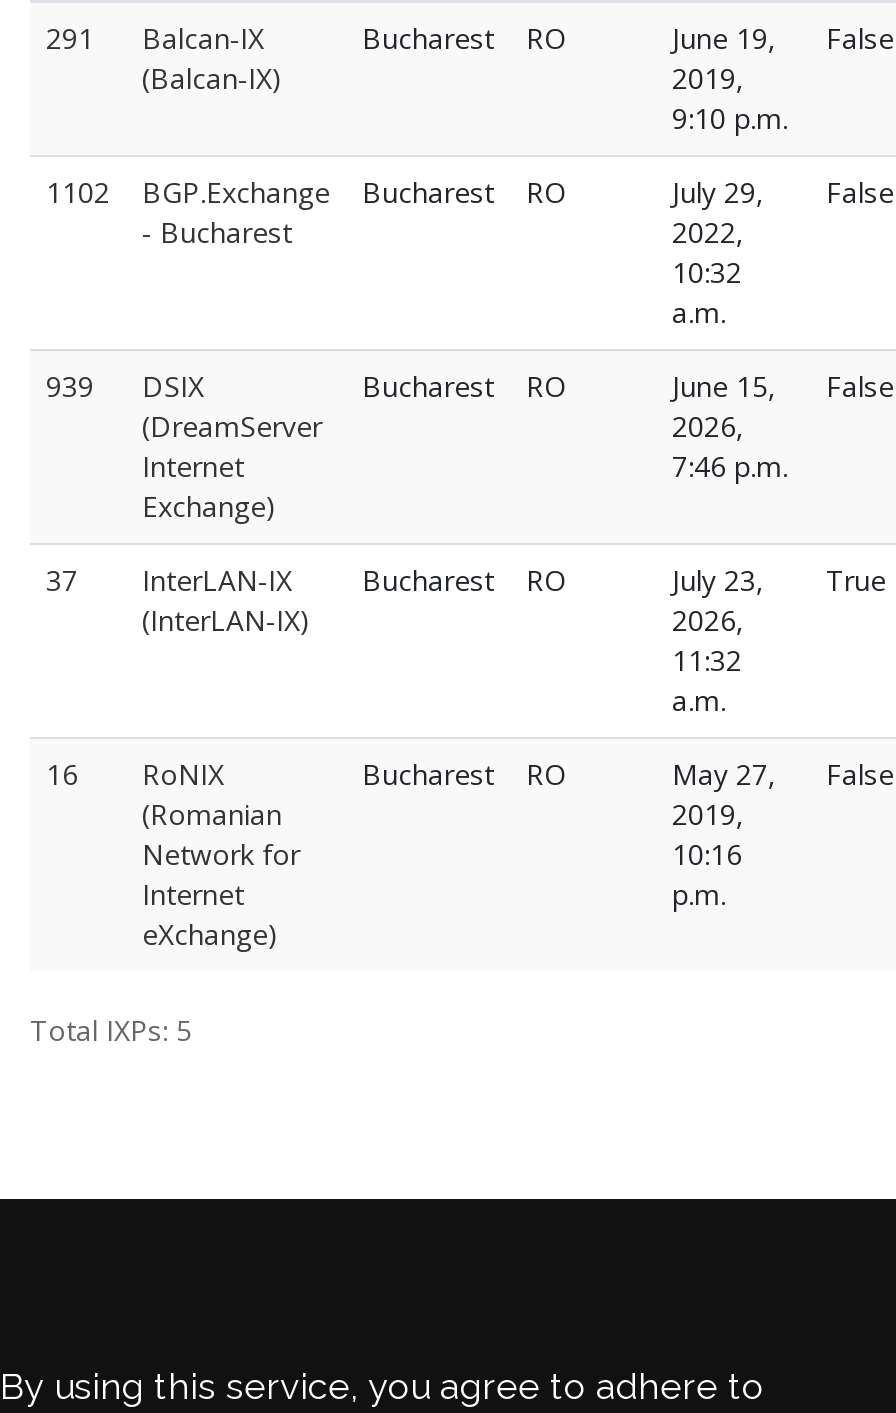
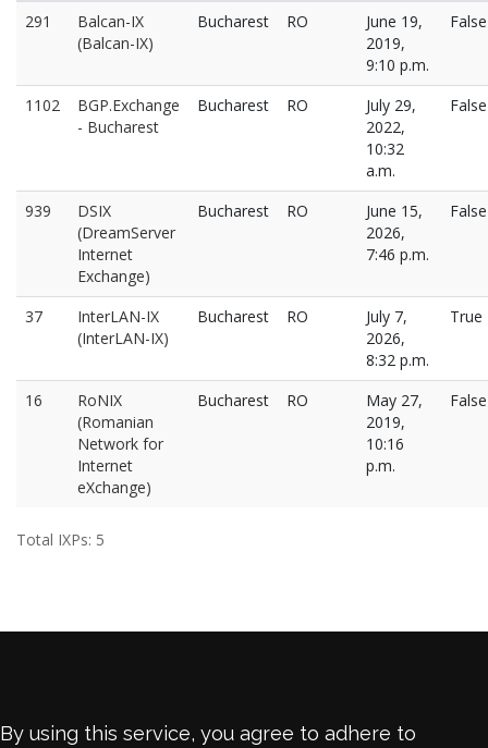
[672,561,764,599] July 23, -> [366,306,407,327] July 7,
[672,641,742,719] 11:32 | a.m. -> [366,350,429,370] 8:32 p.m.

